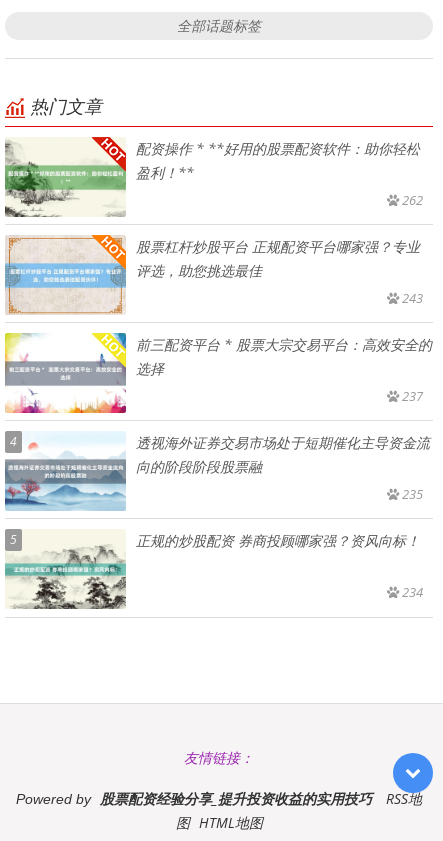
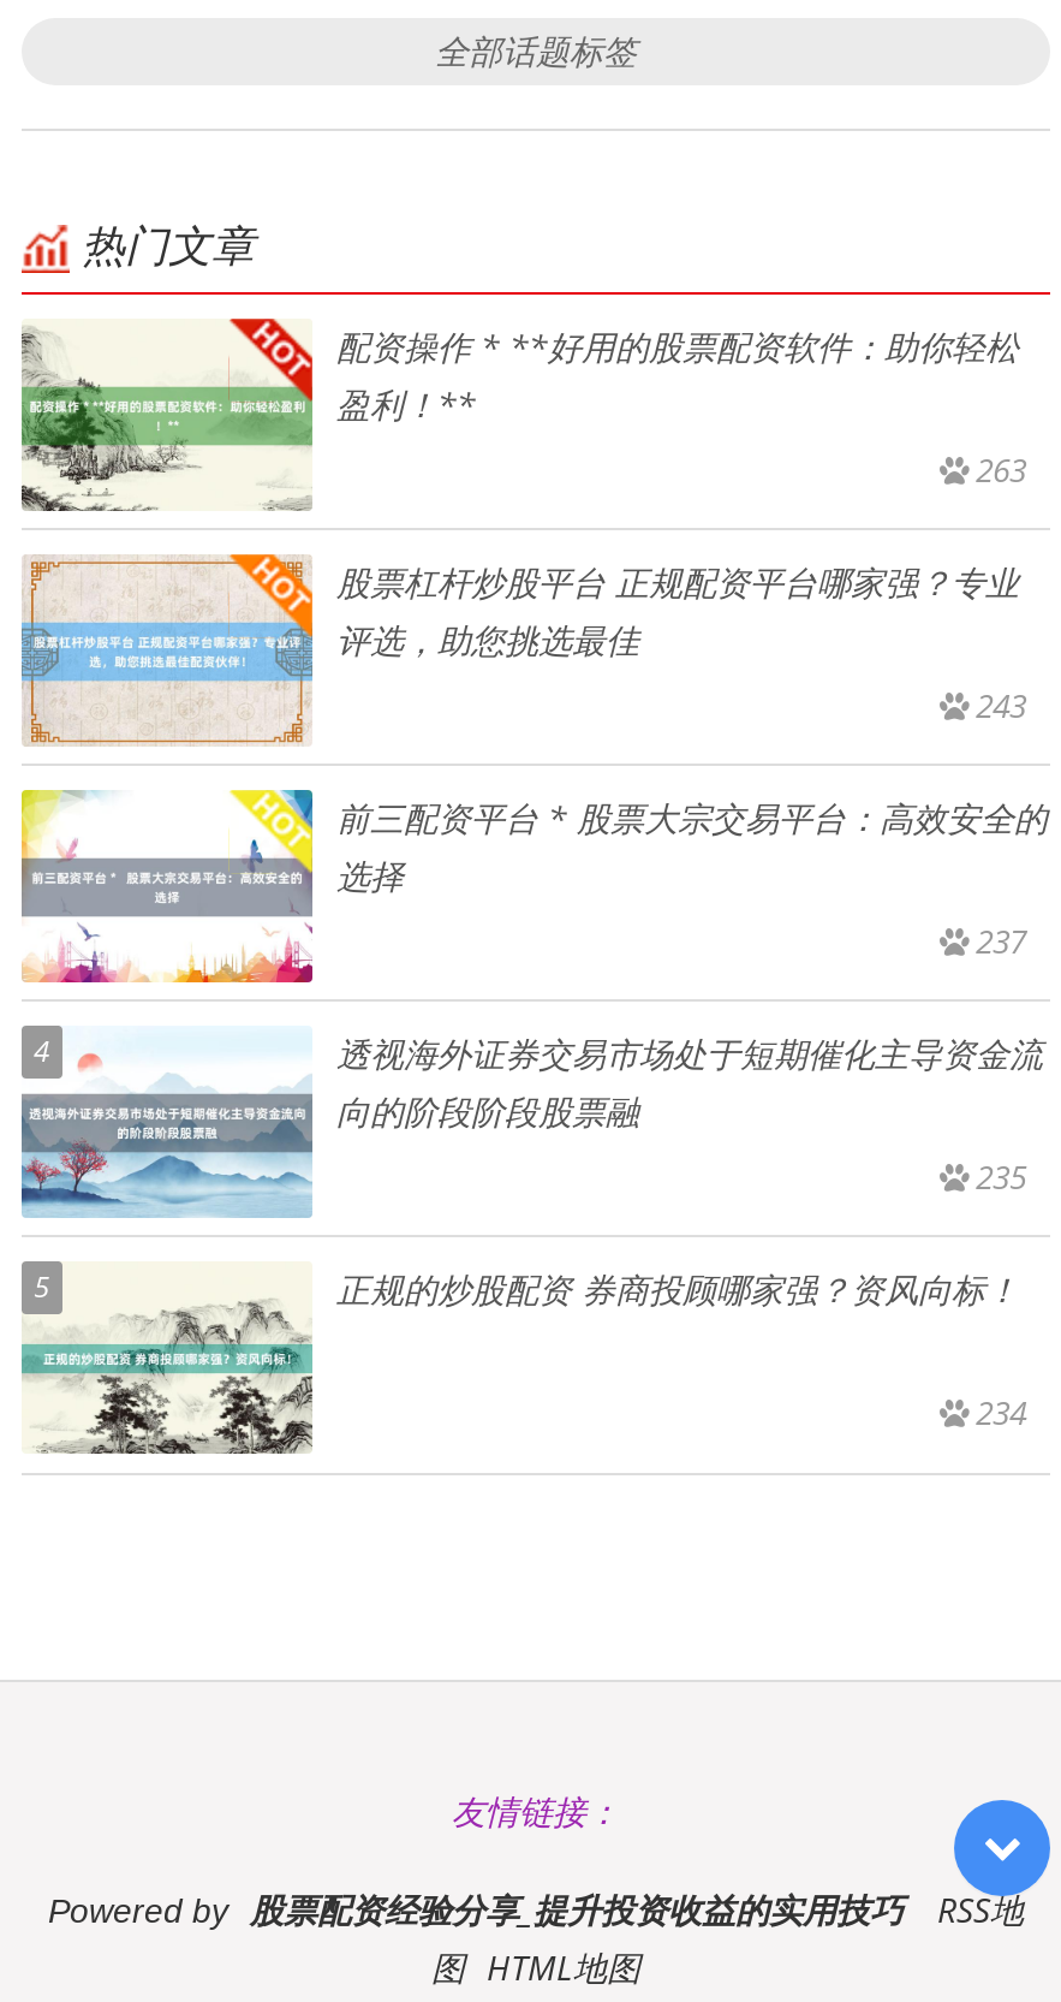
[402,191,423,209] 262 -> [976,449,1026,492] 263

